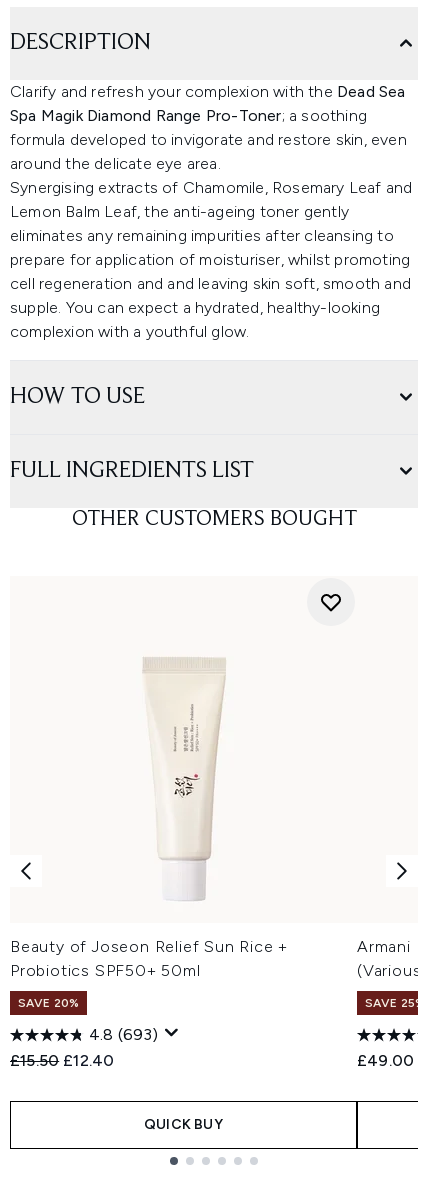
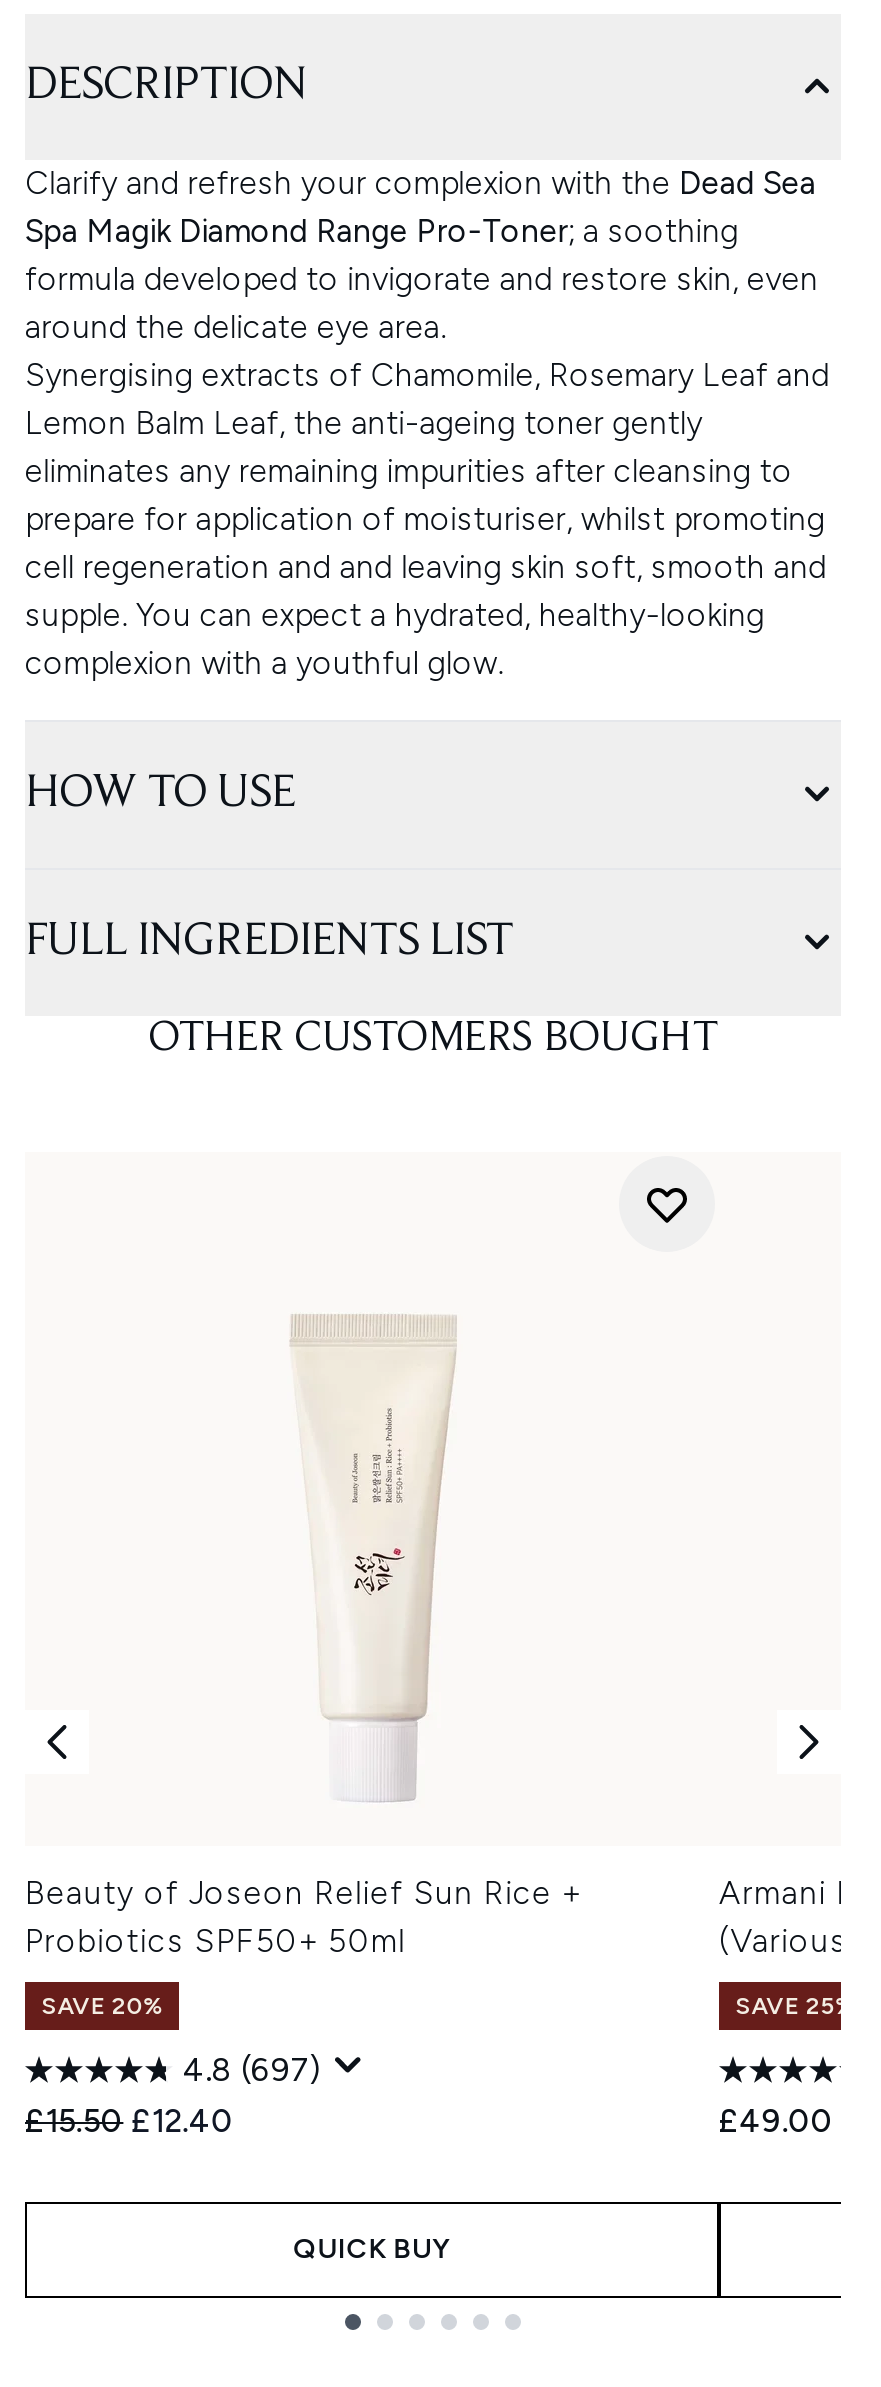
[89,1025,158,1044] 4.8 (693) -> [183,2050,321,2088] 4.8 (697)

